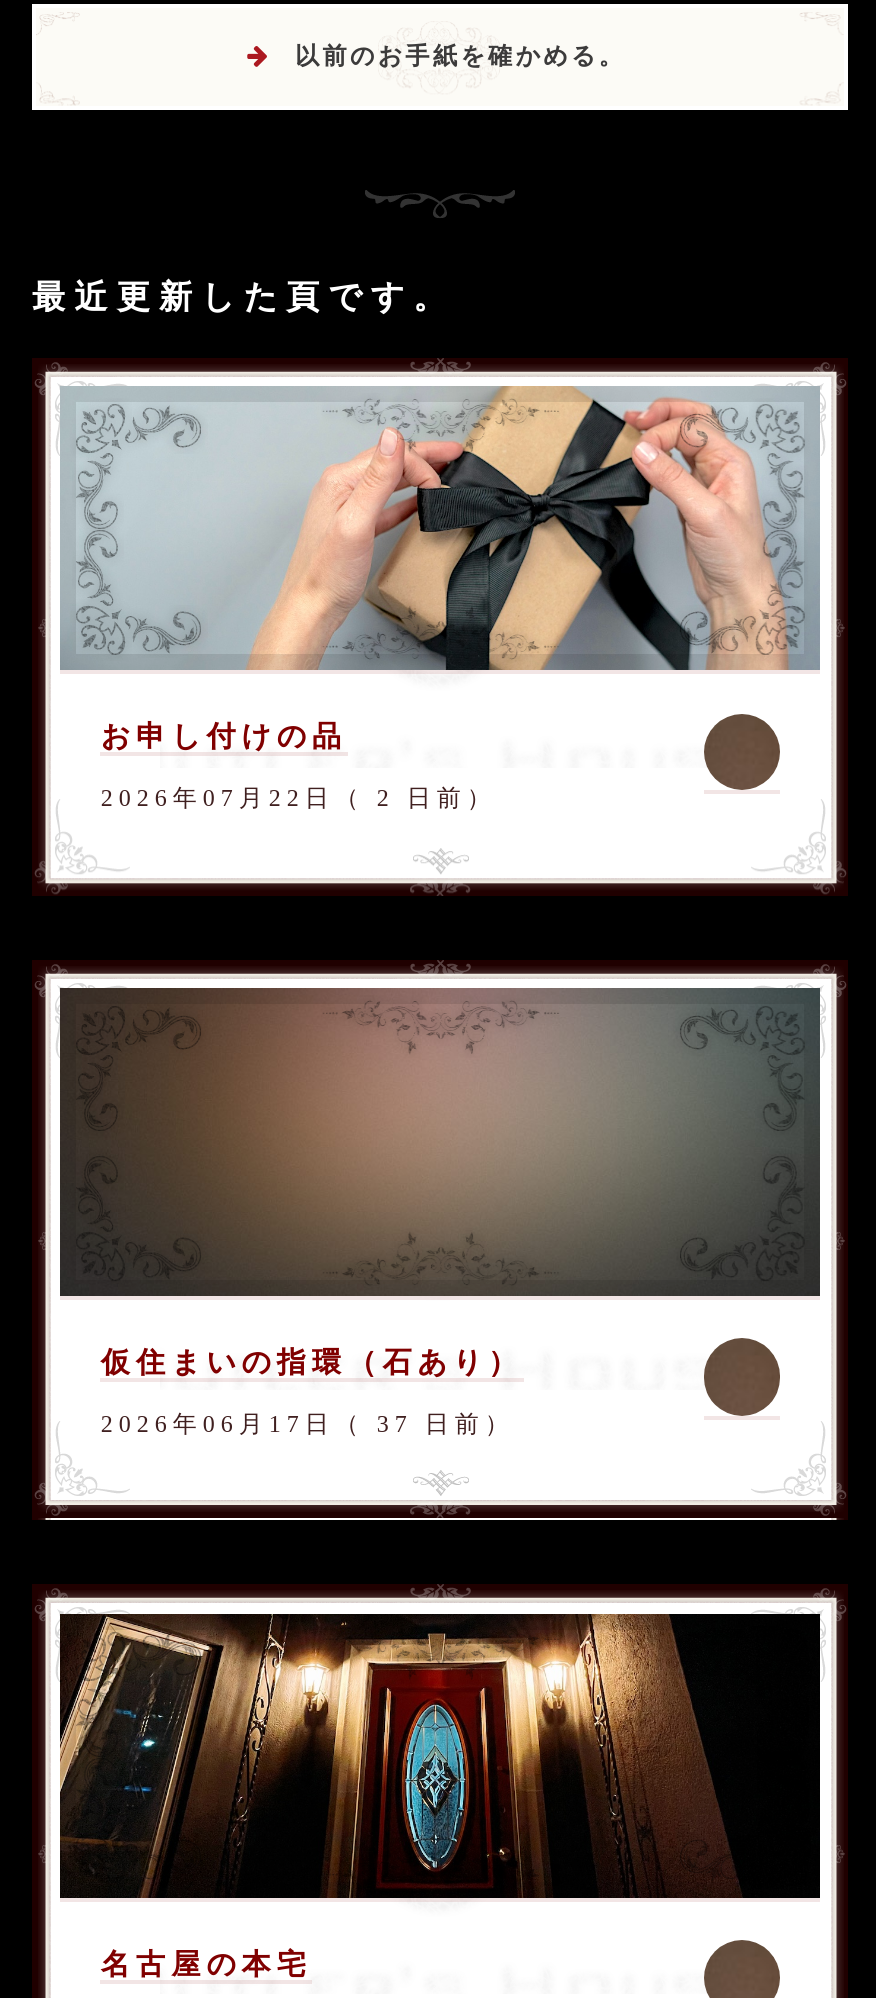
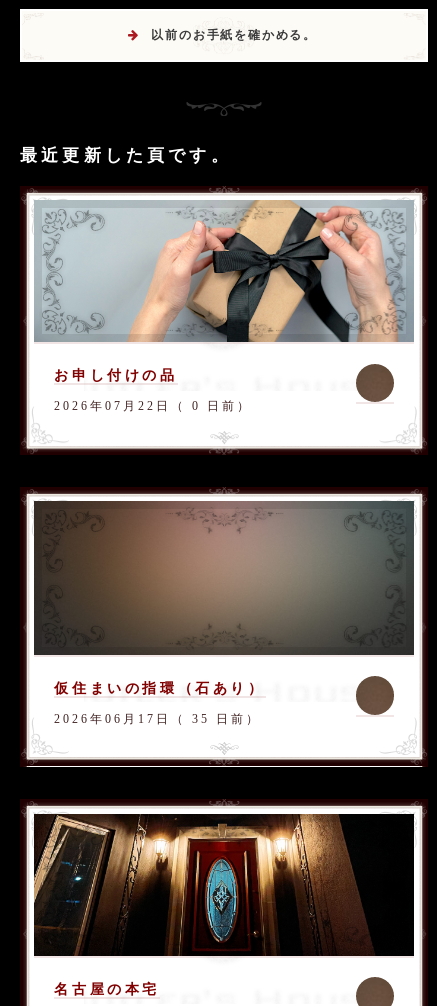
[101,784,497,812] 2026年07月22日（ 2 日前） -> [54,399,252,413] 2026年07月22日（ 0 日前）
[101,1410,515,1438] 2026年06月17日（ 37 日前） -> [54,712,261,726] 2026年06月17日（ 35 日前）

